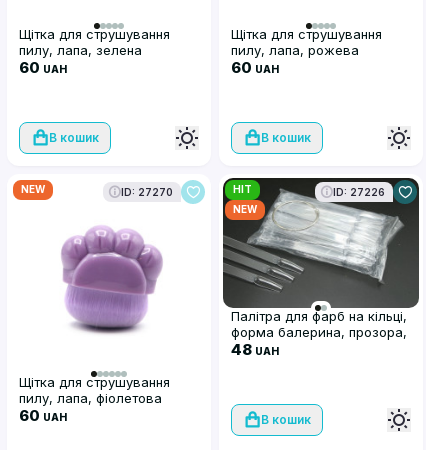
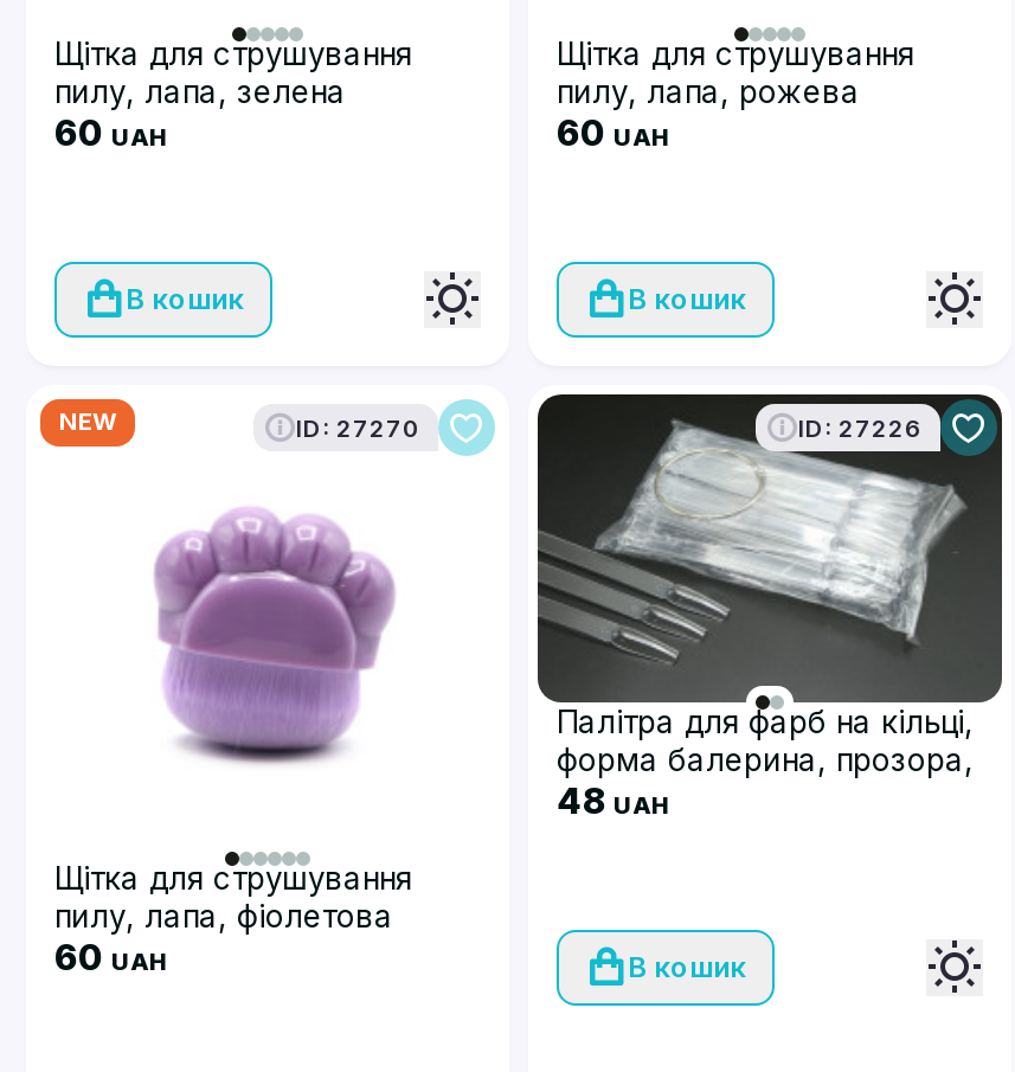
[233,183,257,215] HIT | NEW -> none

